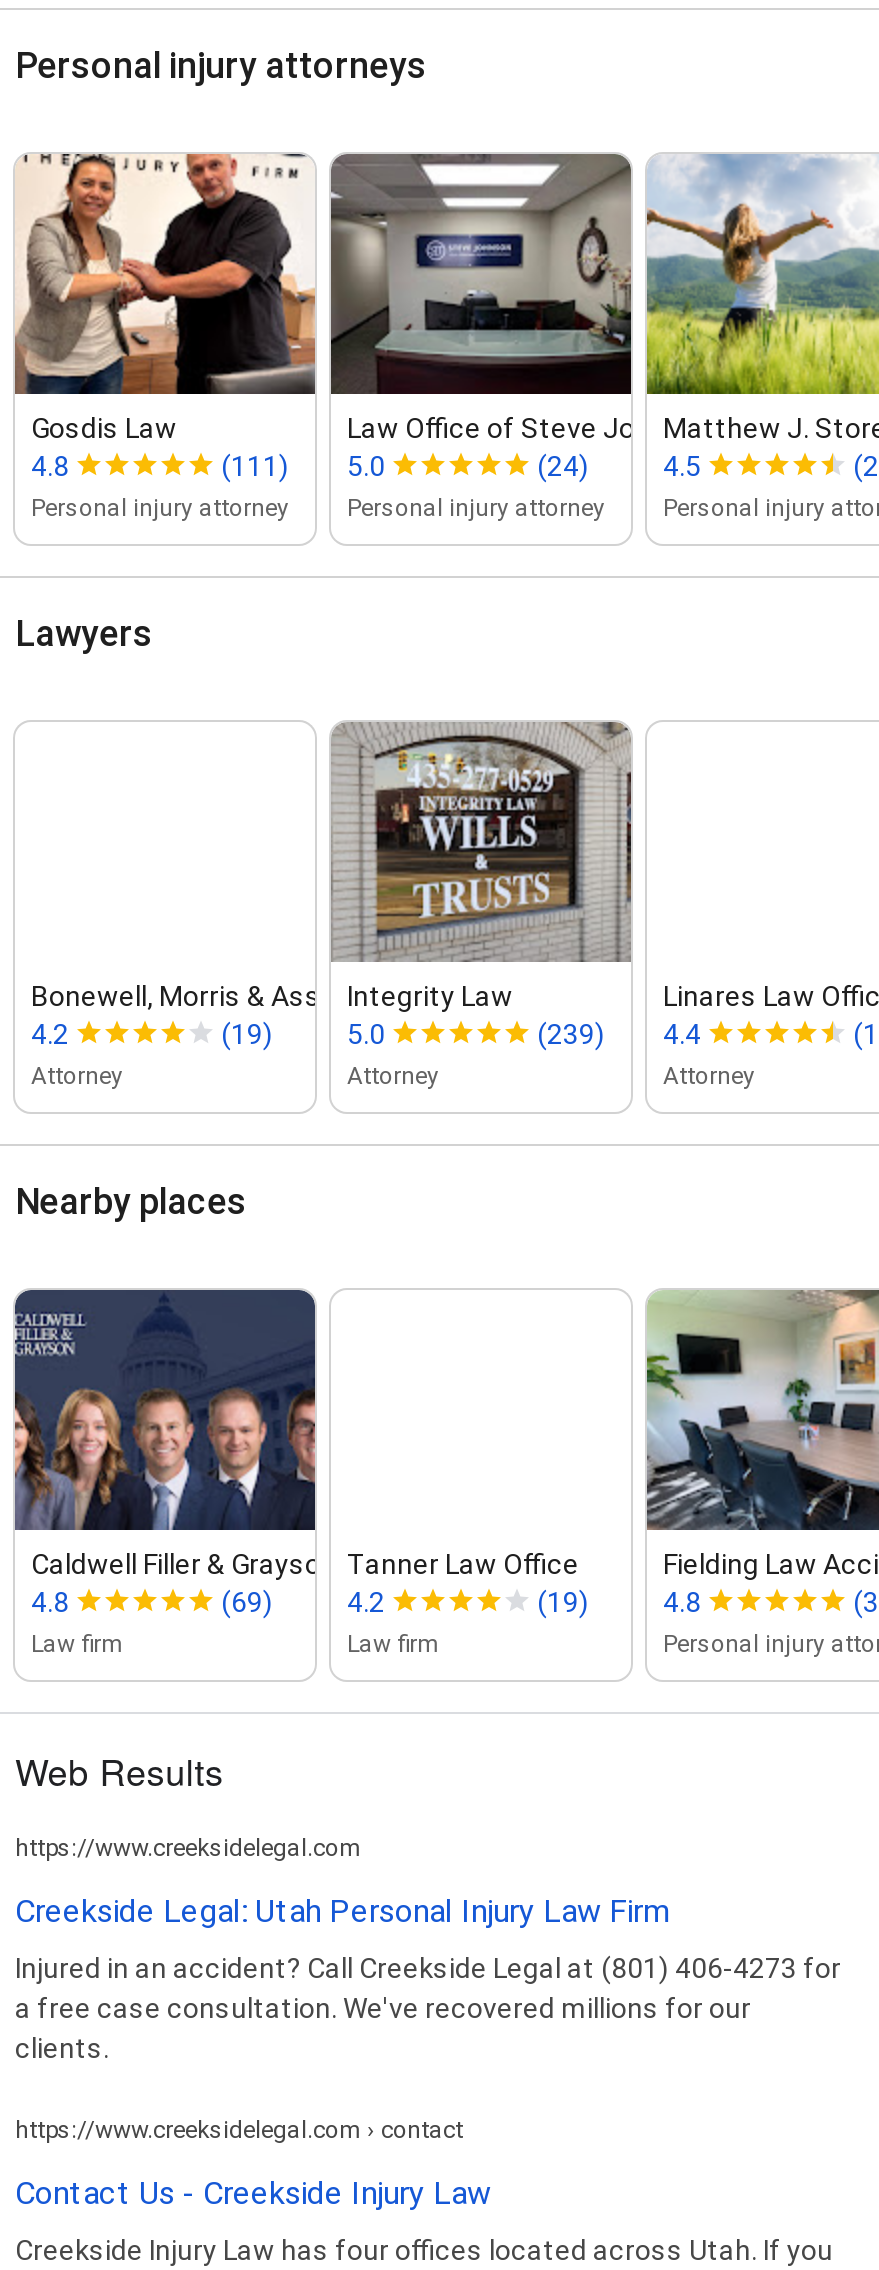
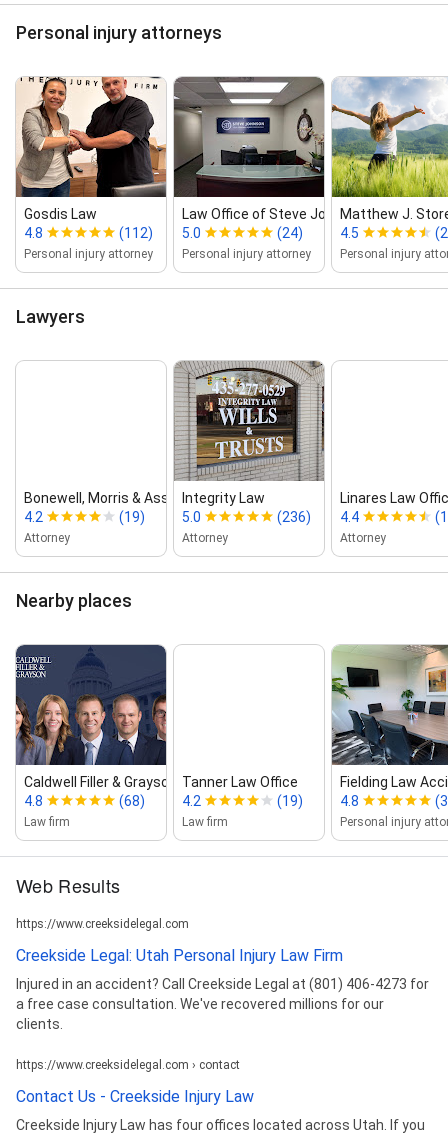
[221,449,385,481] (111) 5.0 -> [119,225,201,241] (112) 5.0
[537,1017,701,1049] (239) 4.4 -> [277,509,359,525] (236) 4.4
[221,1585,273,1617] (69) -> [119,793,145,809] (68)

